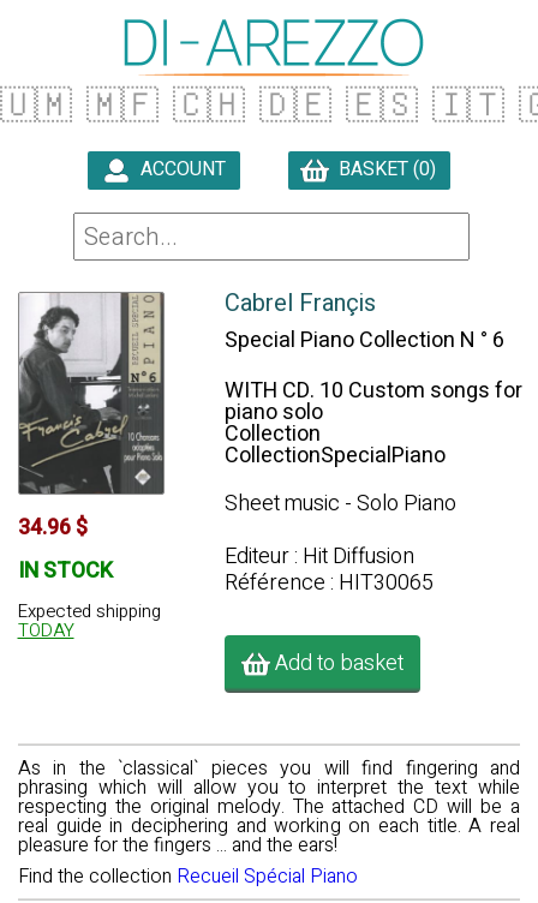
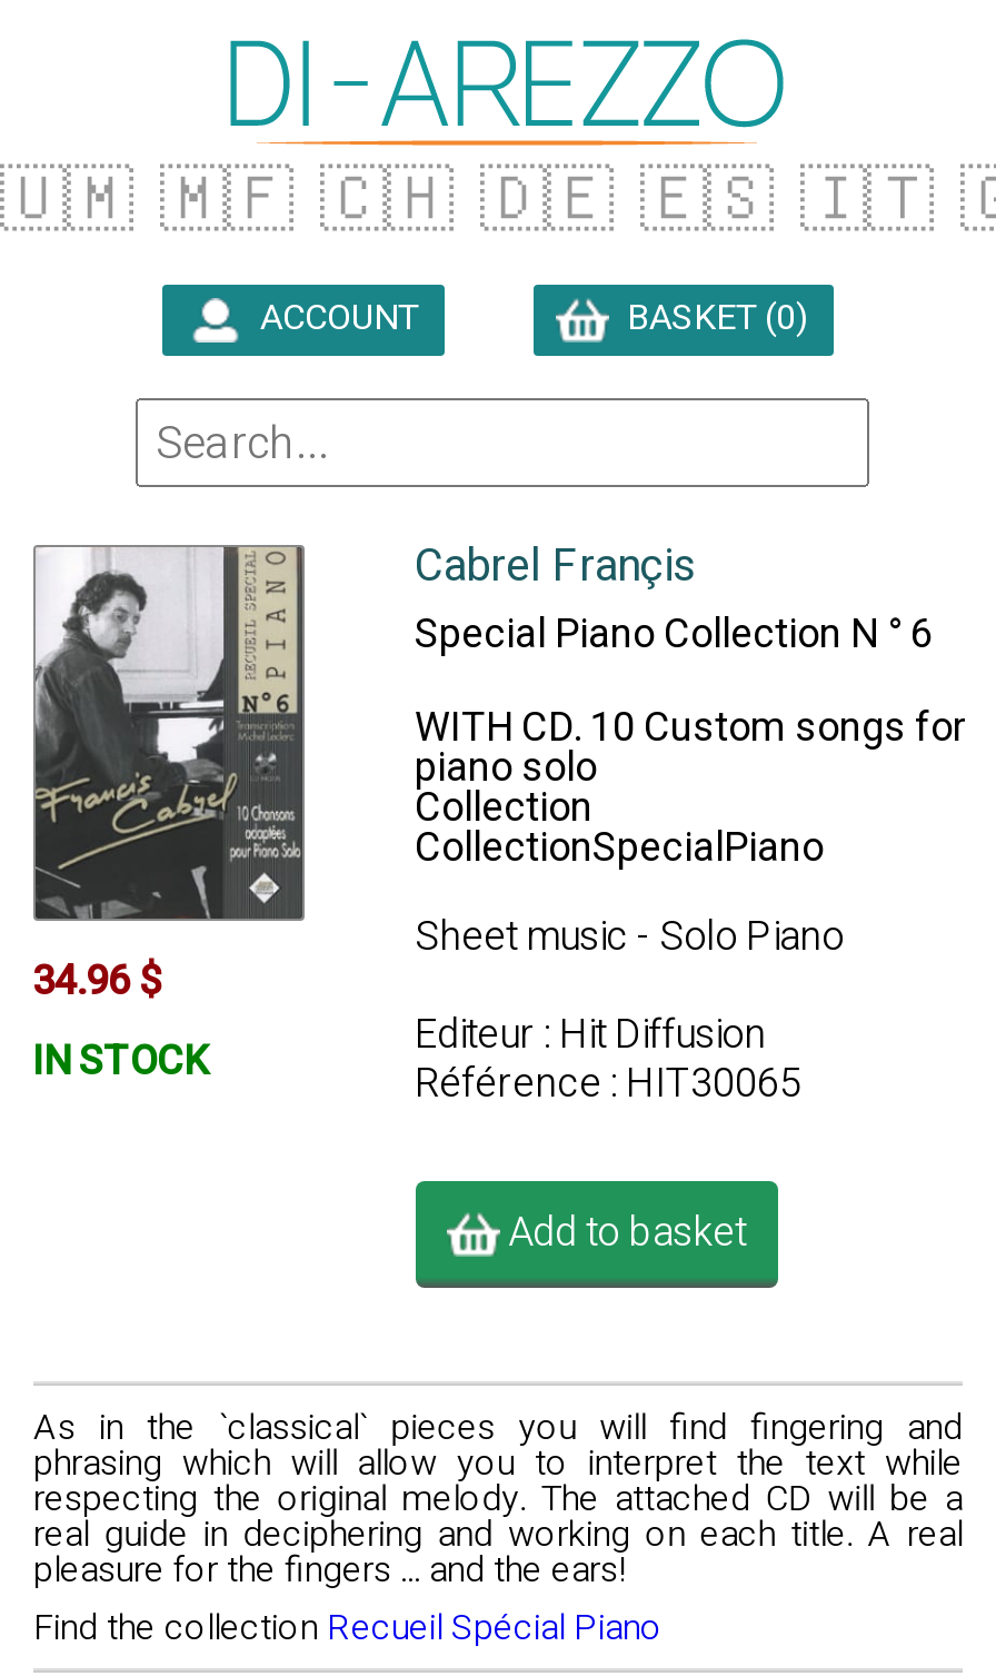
[17,597,160,643] Expected shipping | TODAY -> none

